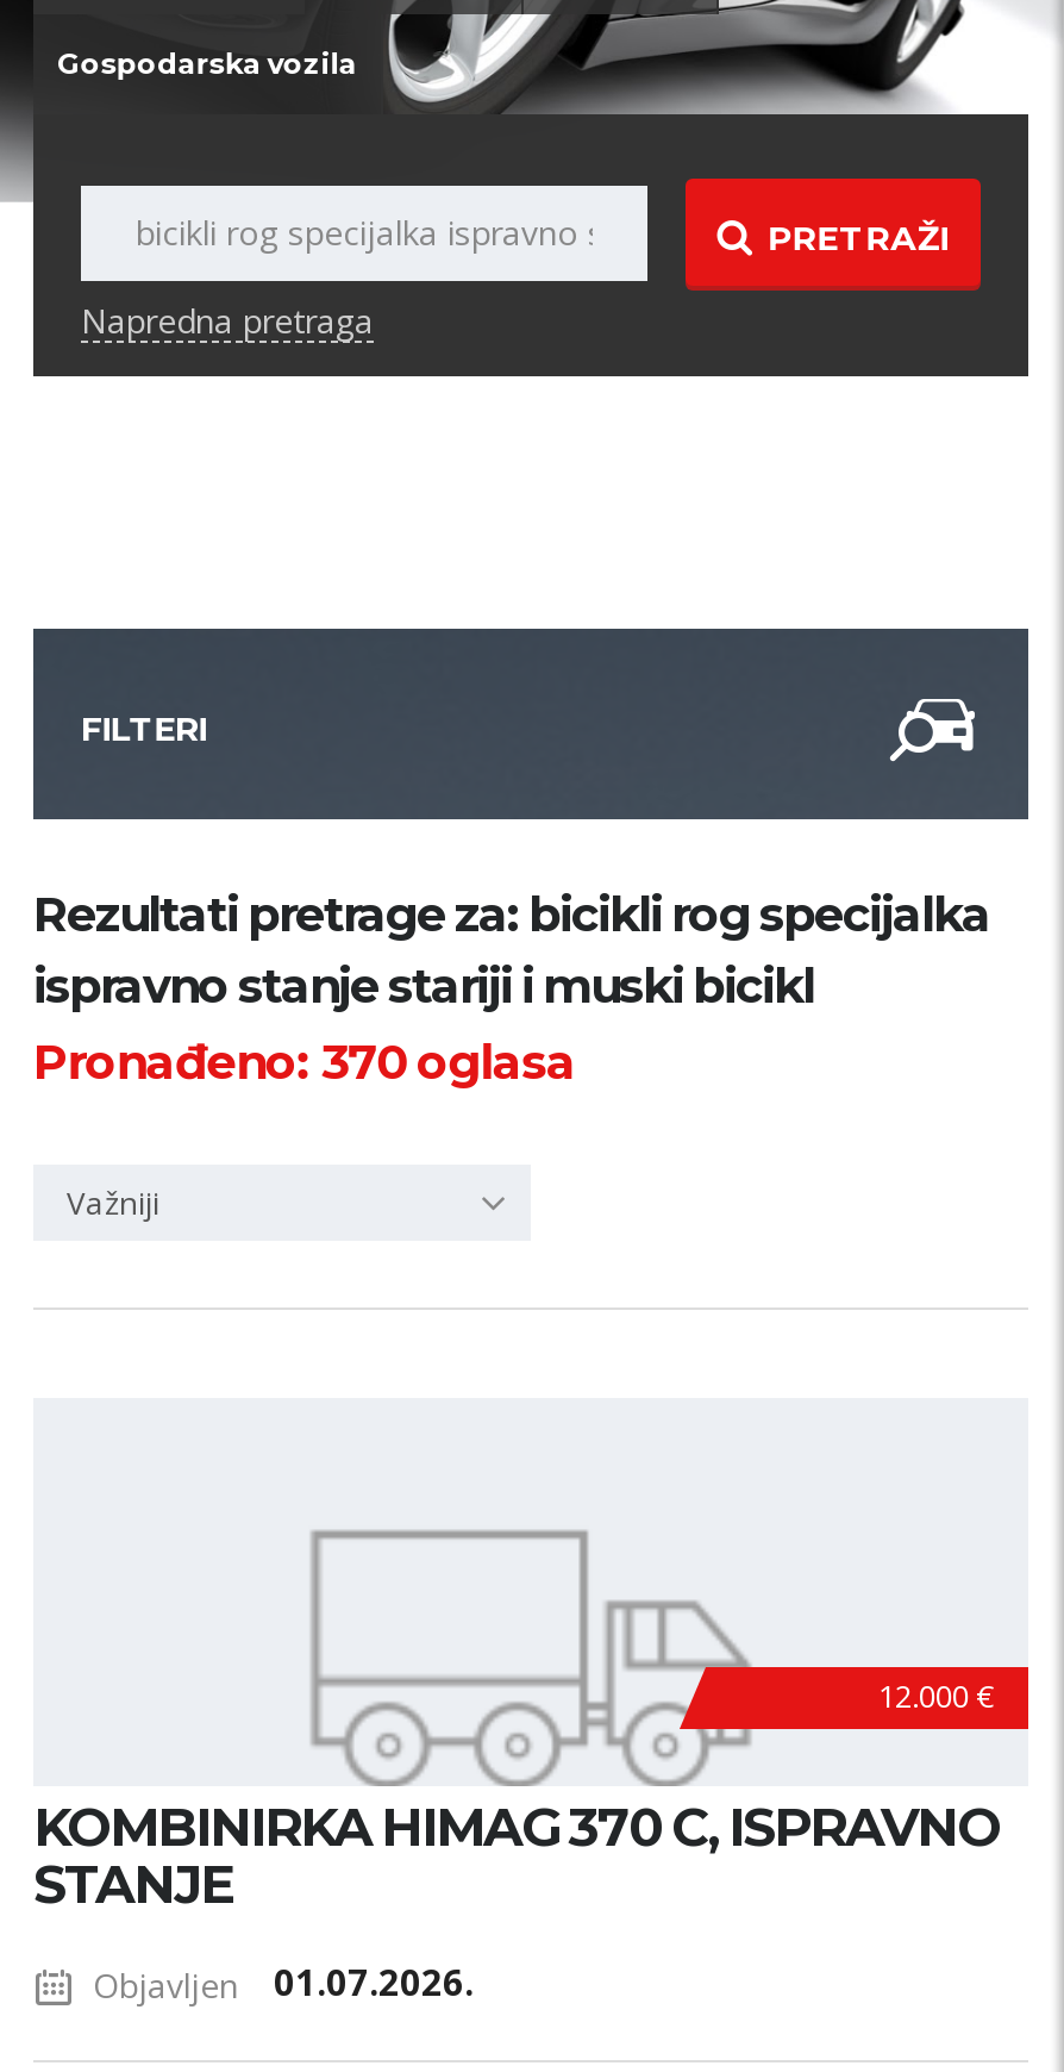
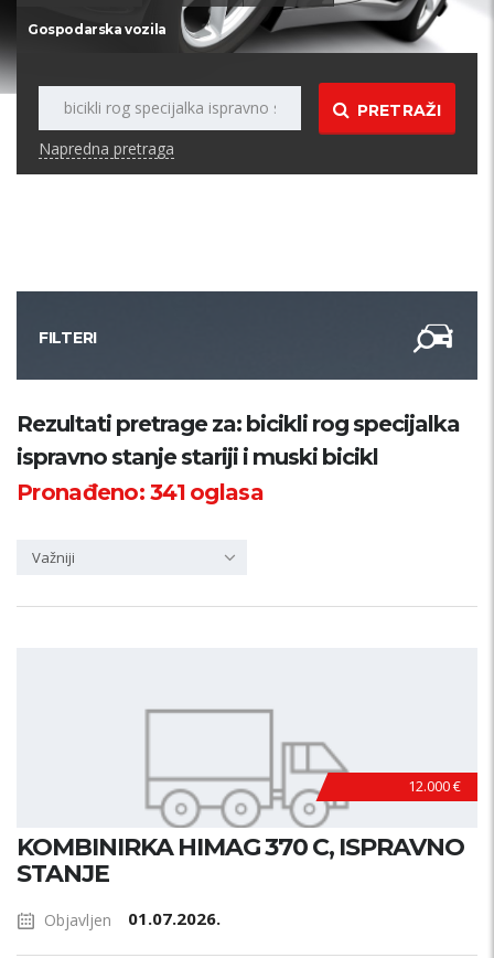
[33,1034,576,1091] Pronađeno: 370 oglasa -> [17,479,263,505] Pronađeno: 341 oglasa

